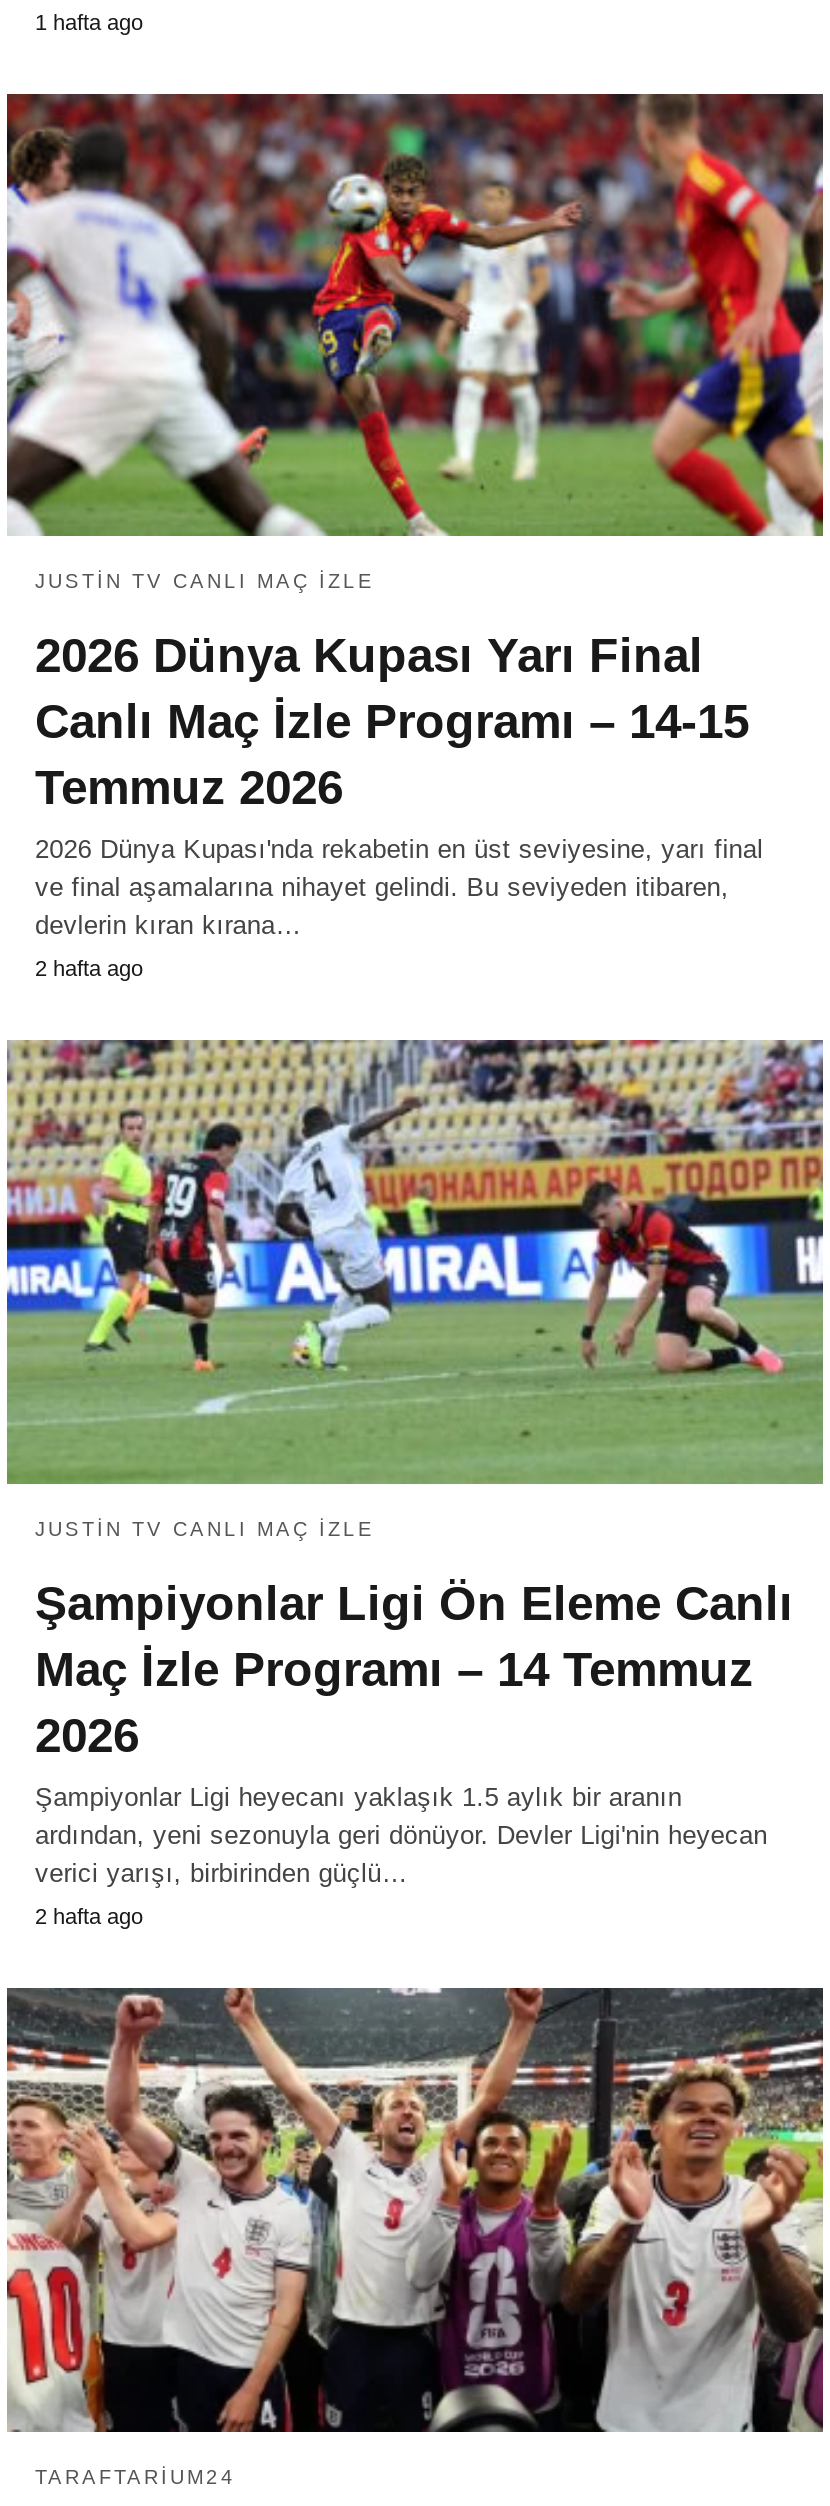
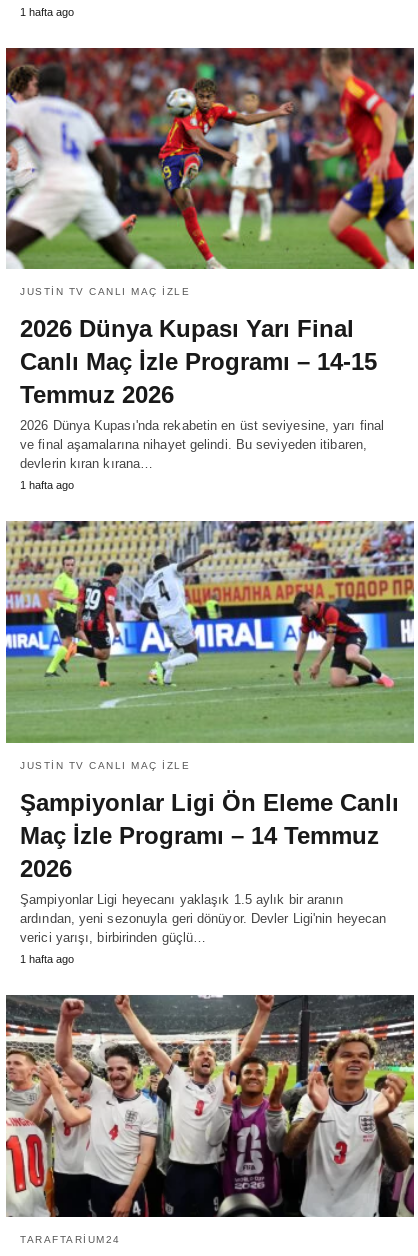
[35,956,143,980] 2 hafta ago -> [20,479,74,491] 1 hafta ago
[35,1904,143,1928] 2 hafta ago -> [20,953,74,965] 1 hafta ago

